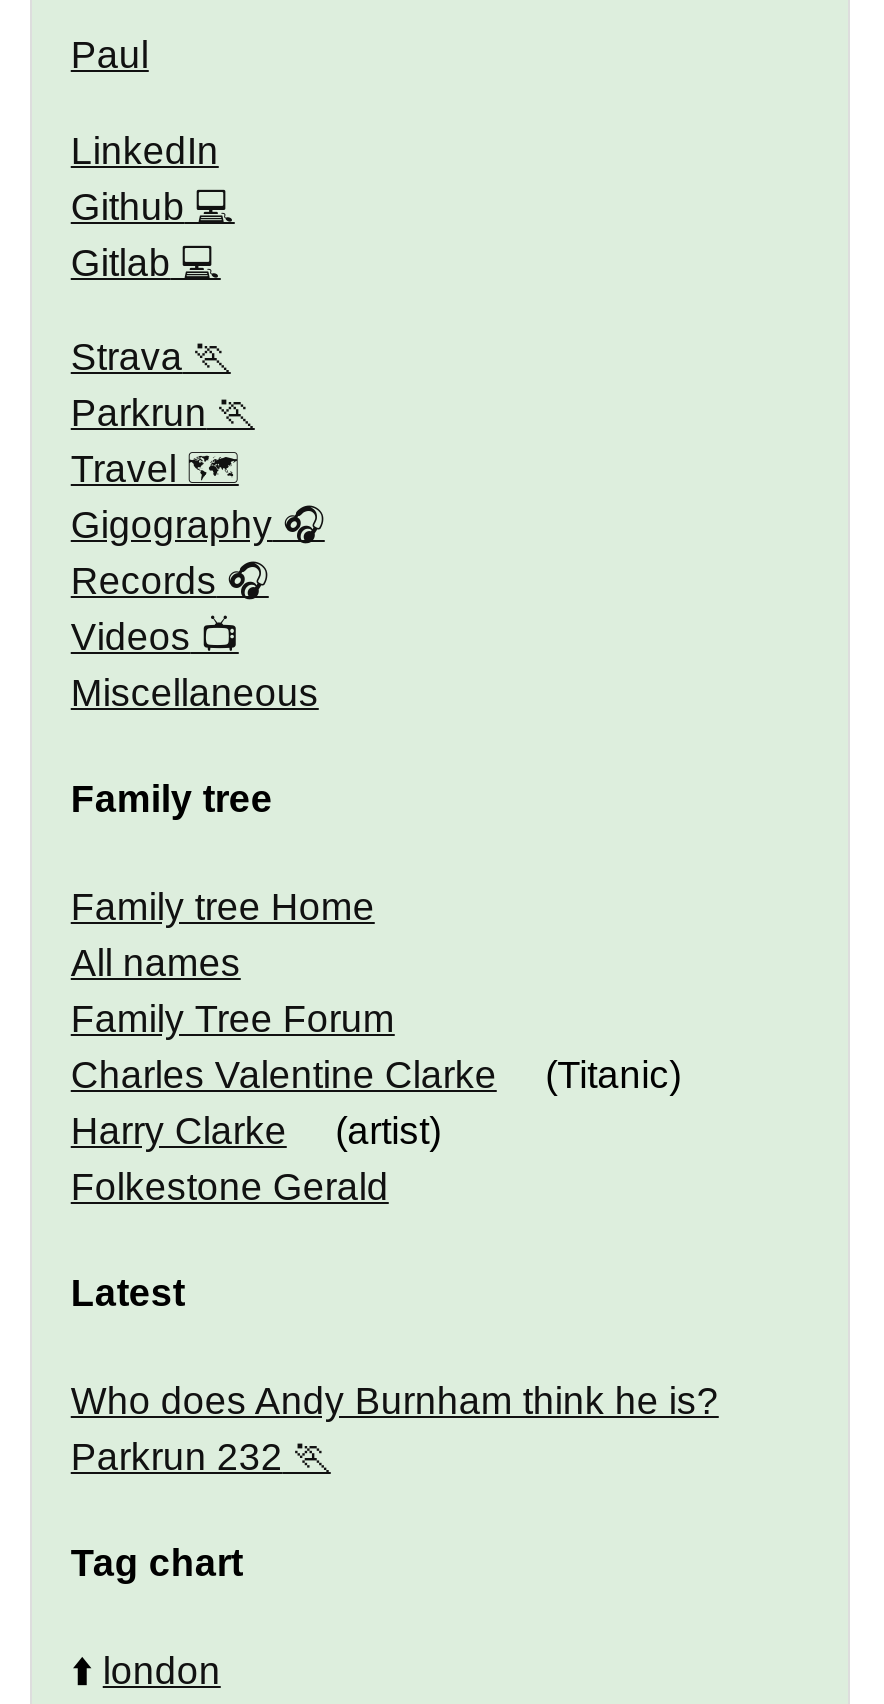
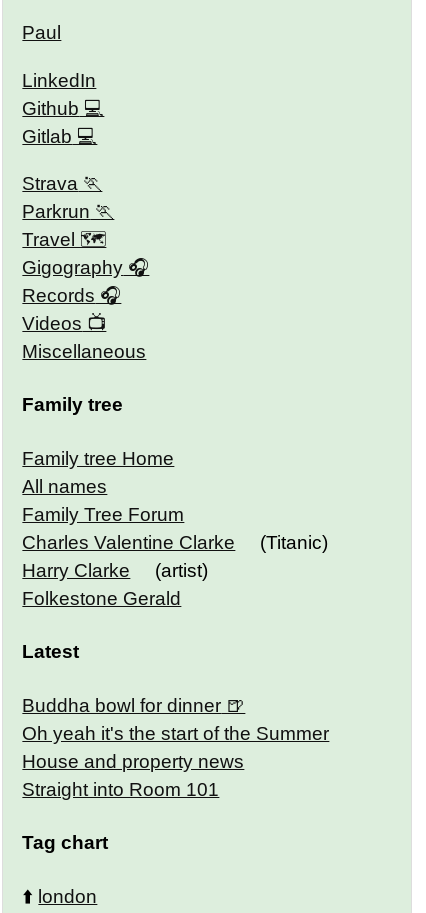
[71,1380,719,1478] Who does Andy Burnham think he is? | Parkrun 232 -> [22,695,329,800] Buddha bowl for dinner | Oh yeah it's the start of the Summer | House and property news | Straight into Room 101

